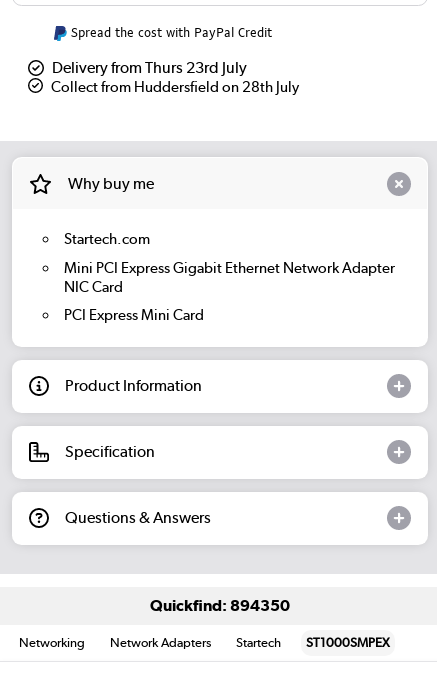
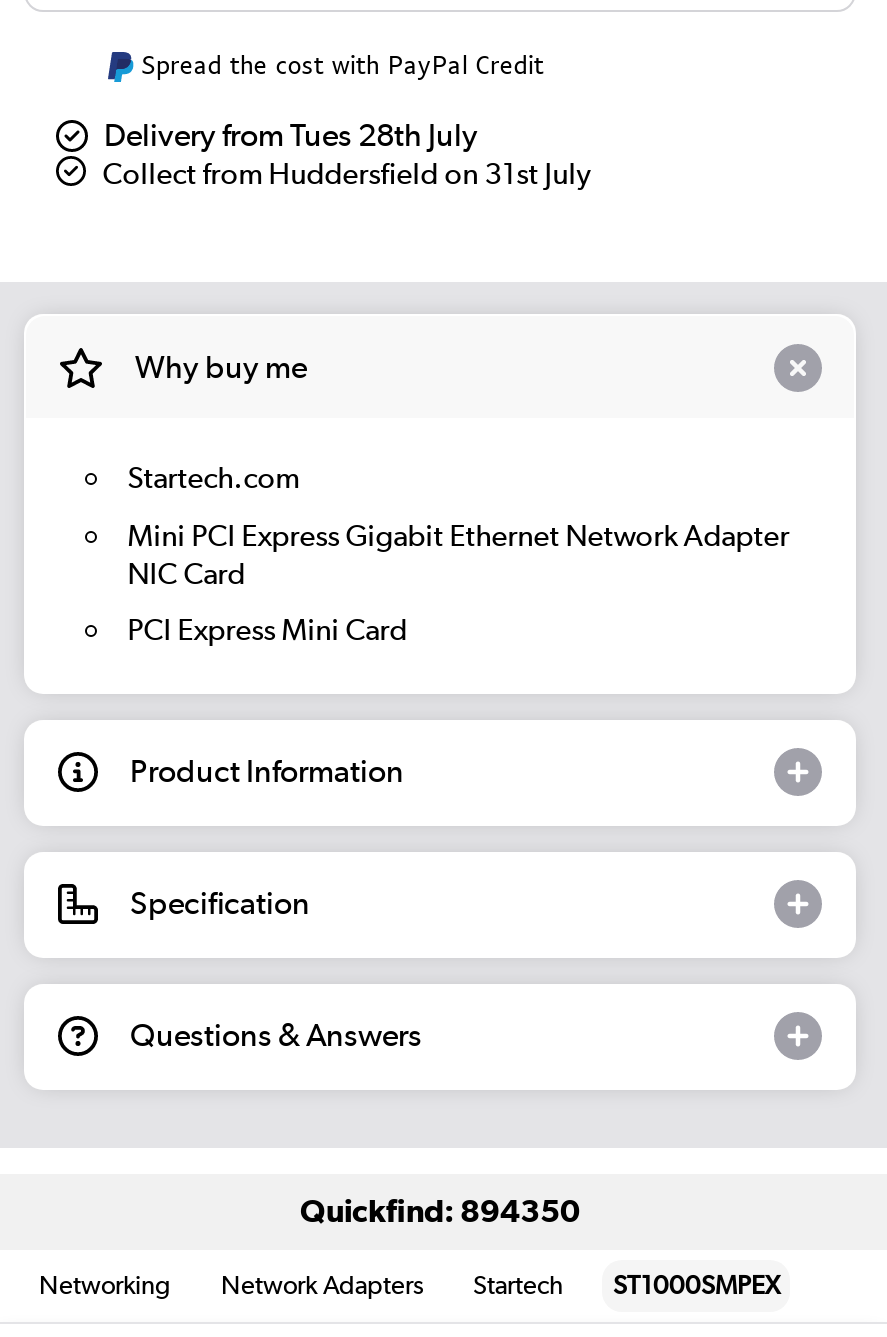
[52,58,247,77] Delivery from Thurs 23rd July -> [104,116,478,154] Delivery from Tues 28th July
[51,78,299,96] Collect from Huddersfield on 28th July -> [102,156,590,192] Collect from Huddersfield on 31st July

